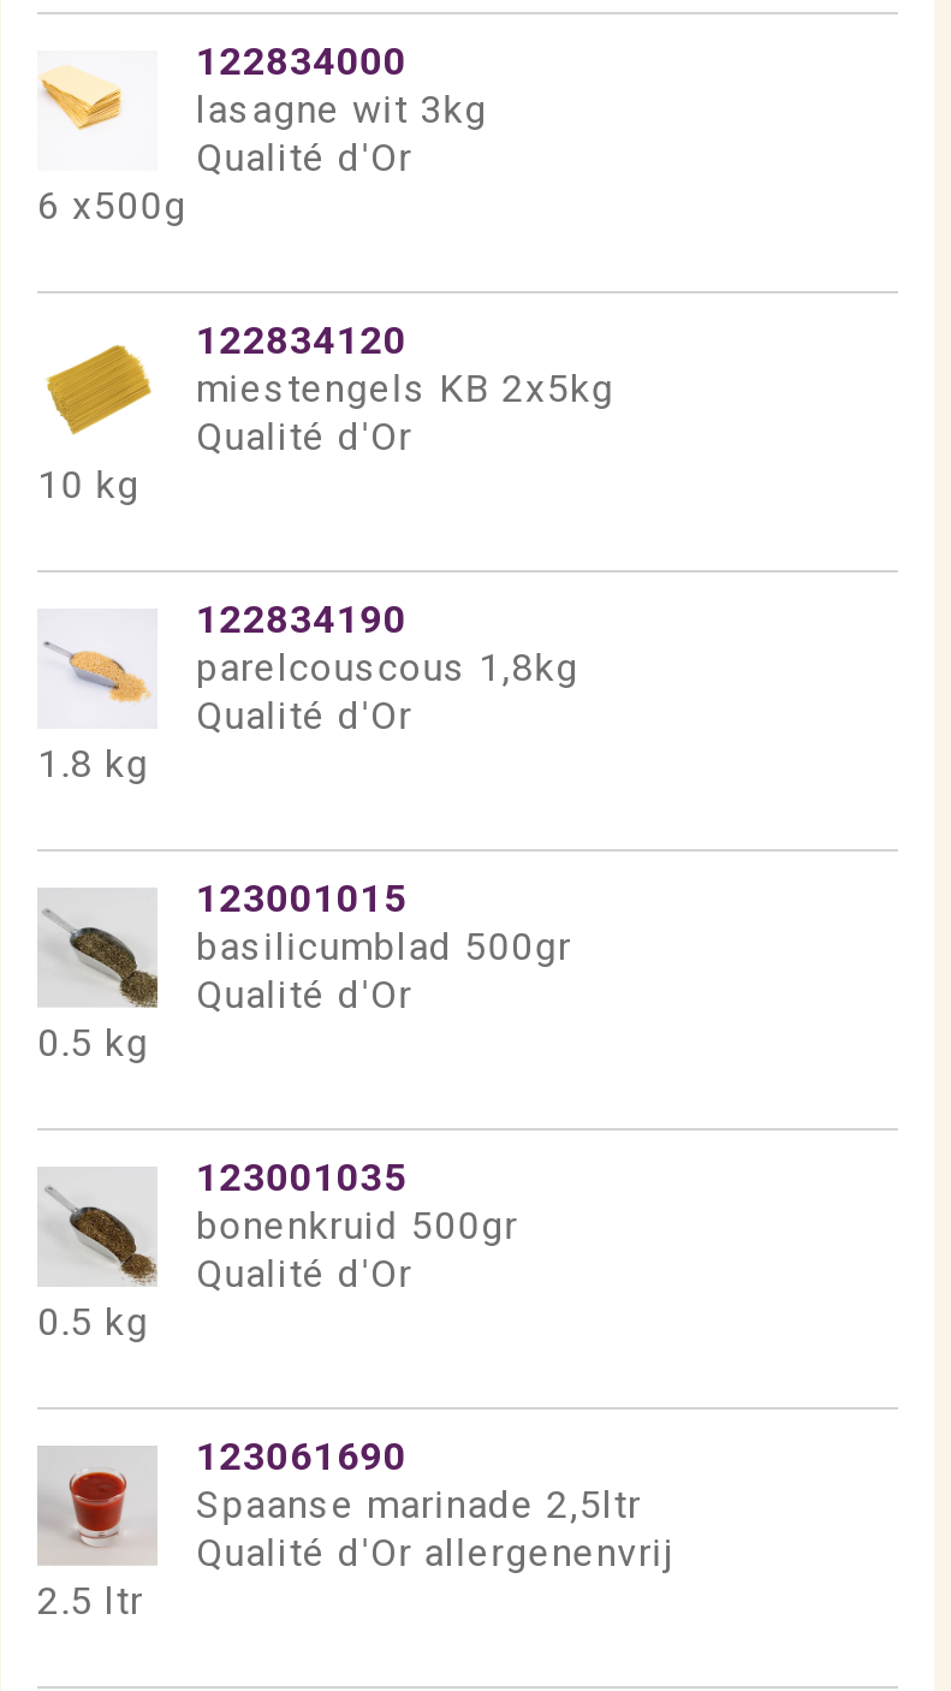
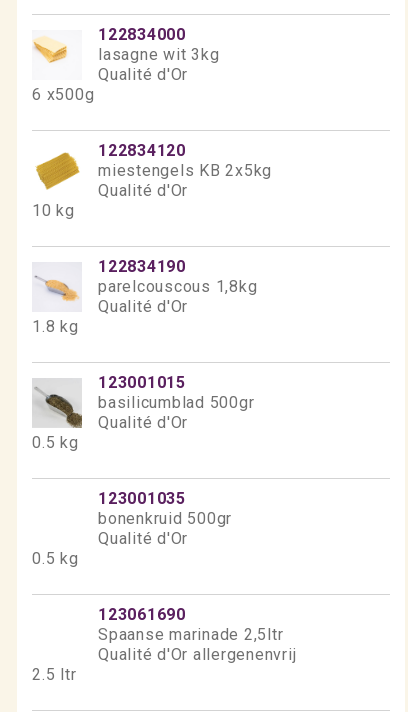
[37,1167,160,1287] [image] -> none
[35,1446,157,1566] [image] -> none

